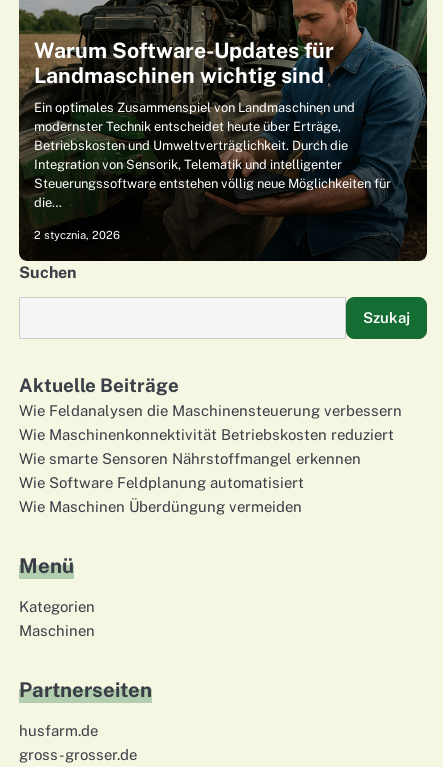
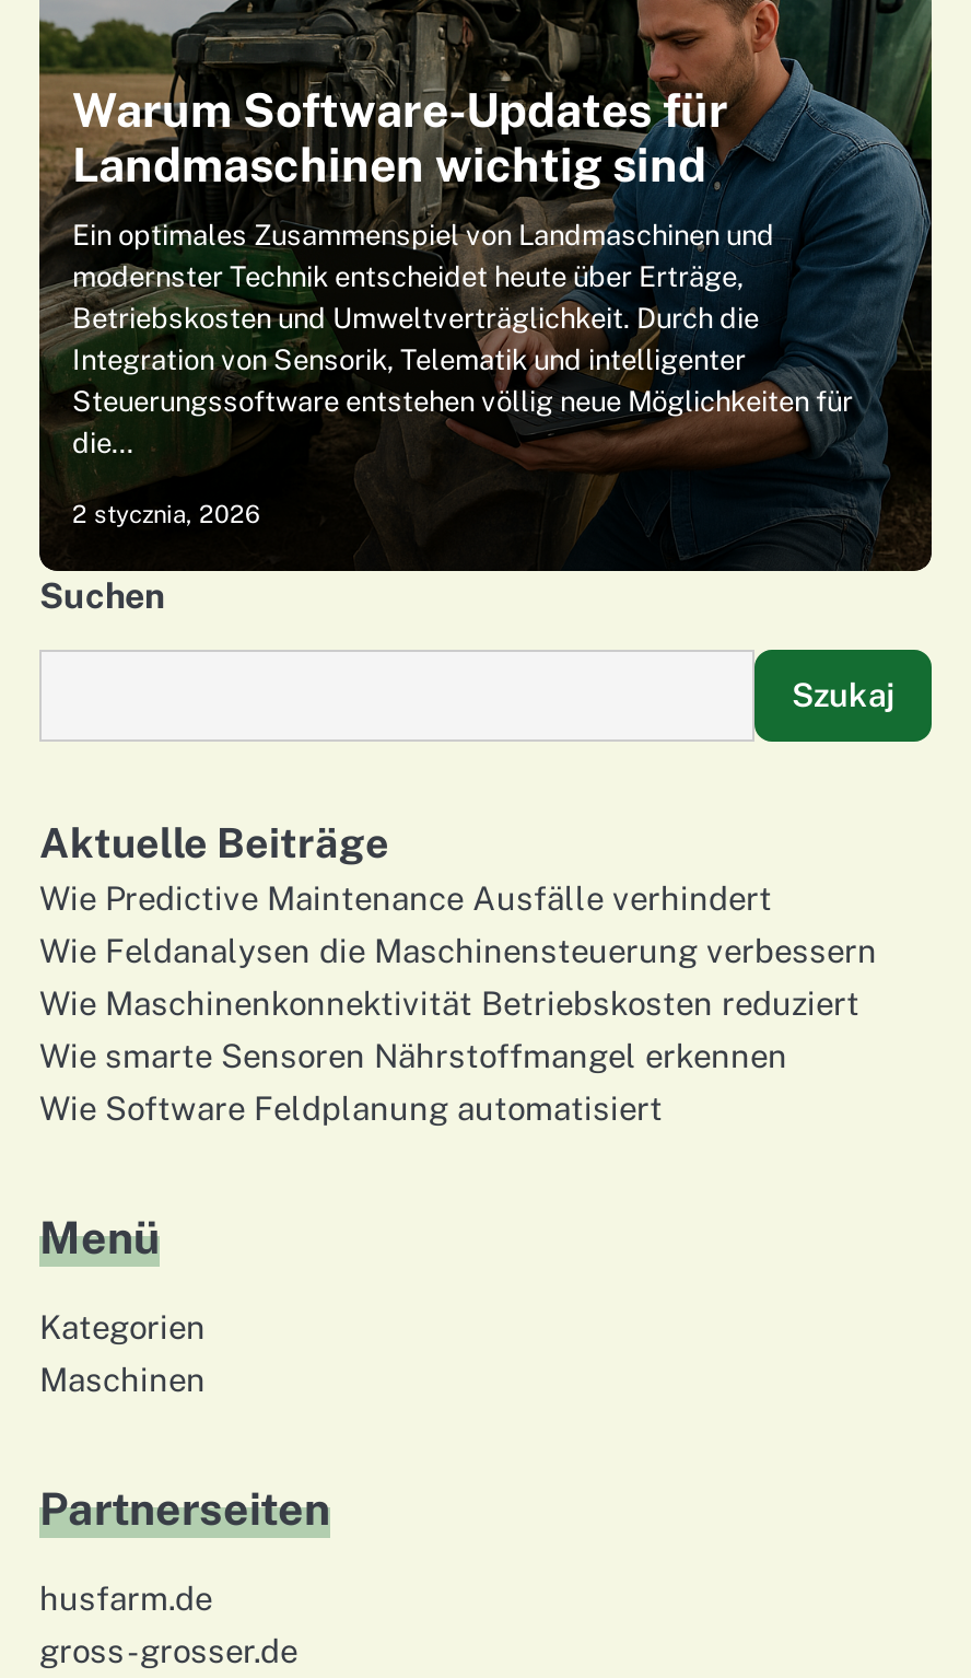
none -> [39,879,772,917] Wie Predictive Maintenance Ausfälle verhindert
moved [19,402,402,491] -> [39,932,877,1127]: Wie Feldanalysen die Maschinensteuerung verbessern | Wie Maschinenkonnektivität Betriebskosten reduziert | Wie smarte Sensoren Nährstoffmangel erkennen | Wie Software Feldplanung automatisiert
[19,498,302,515] Wie Maschinen Überdüngung vermeiden -> none

